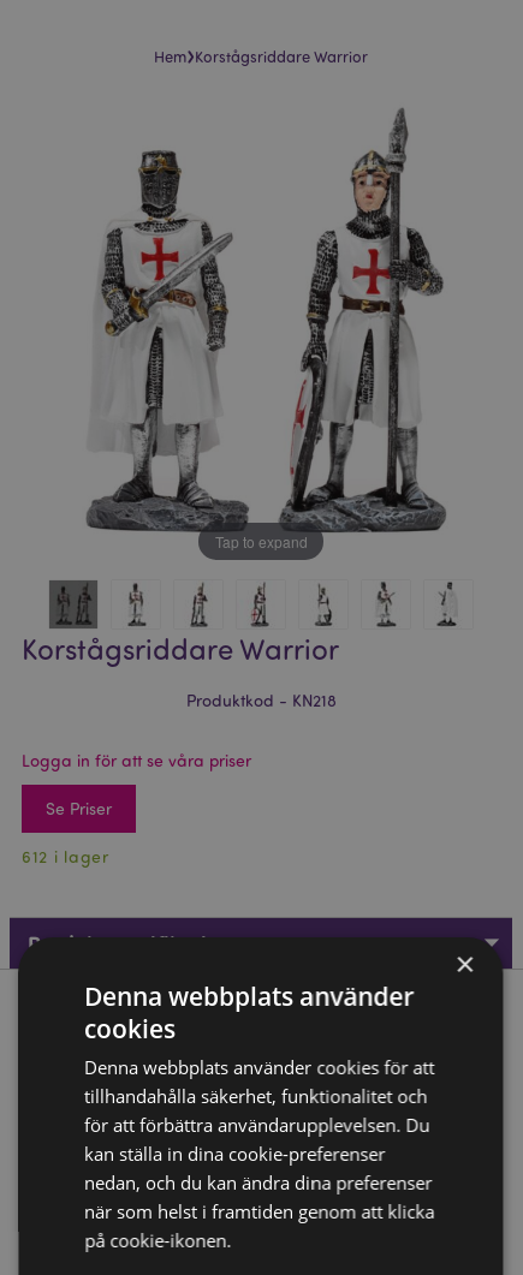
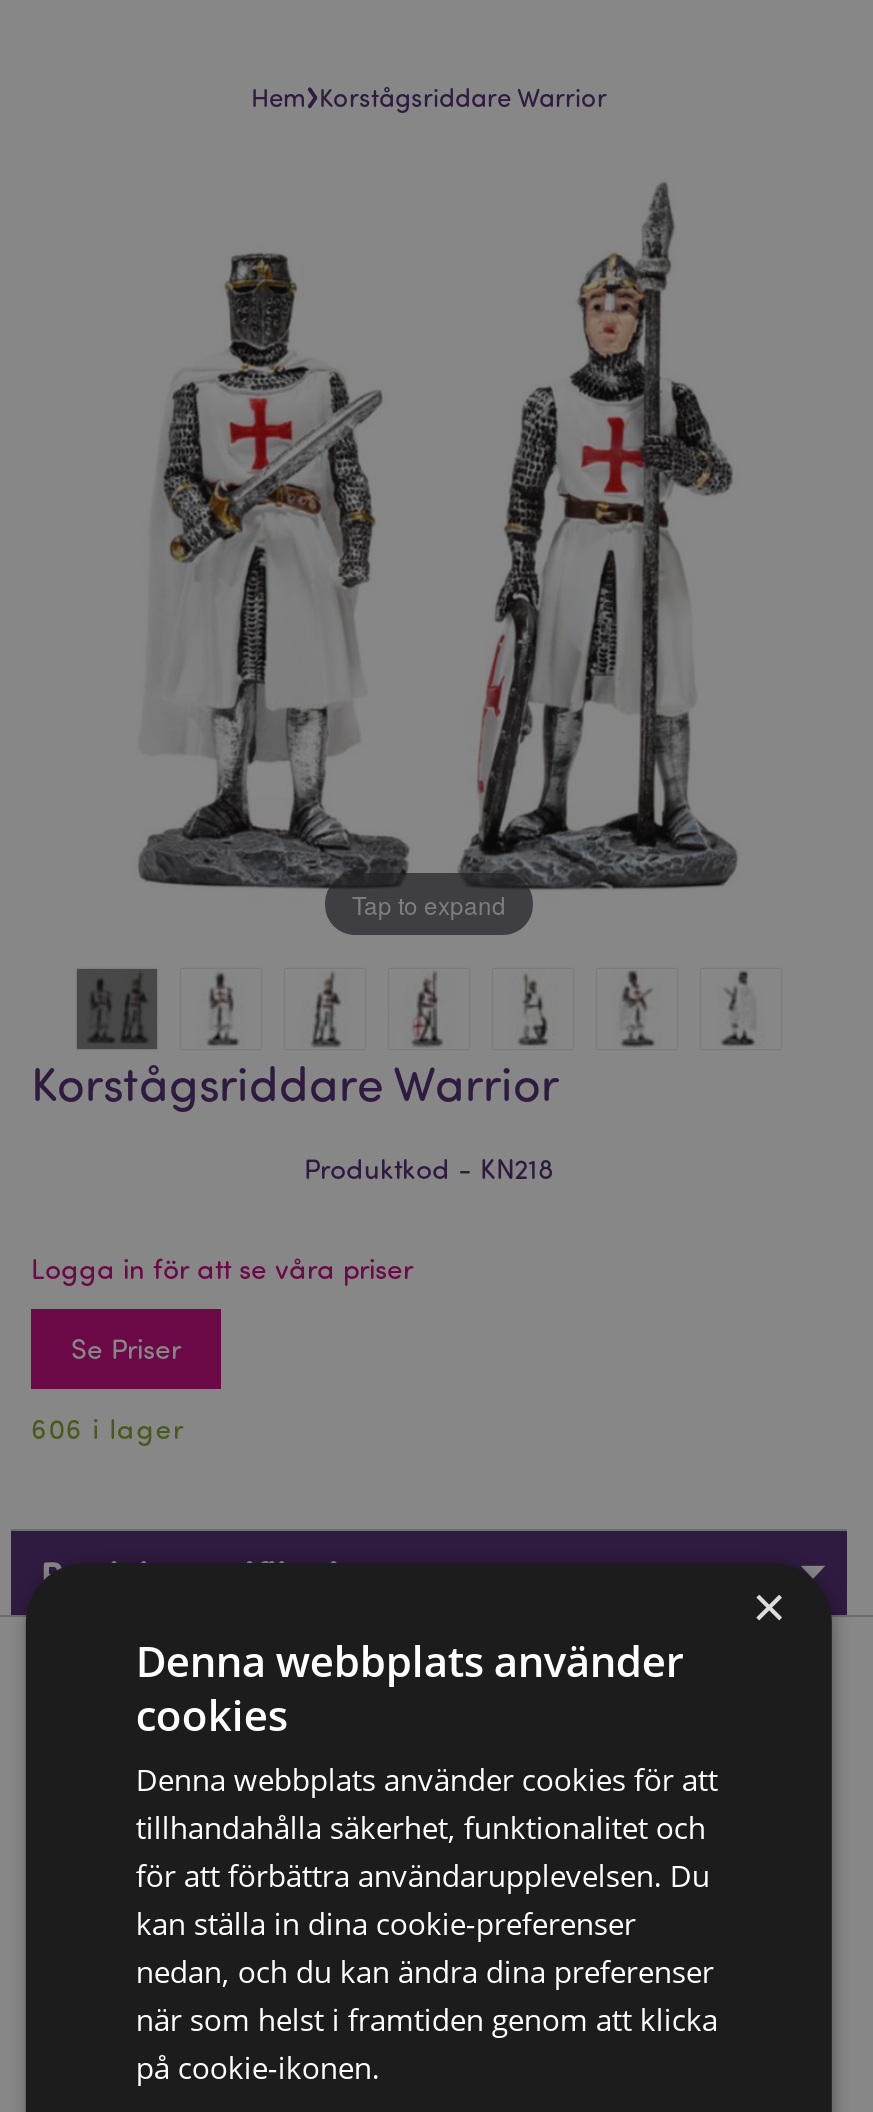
[22,846,109,866] 612 i lager -> [31,1411,184,1445] 606 i lager

